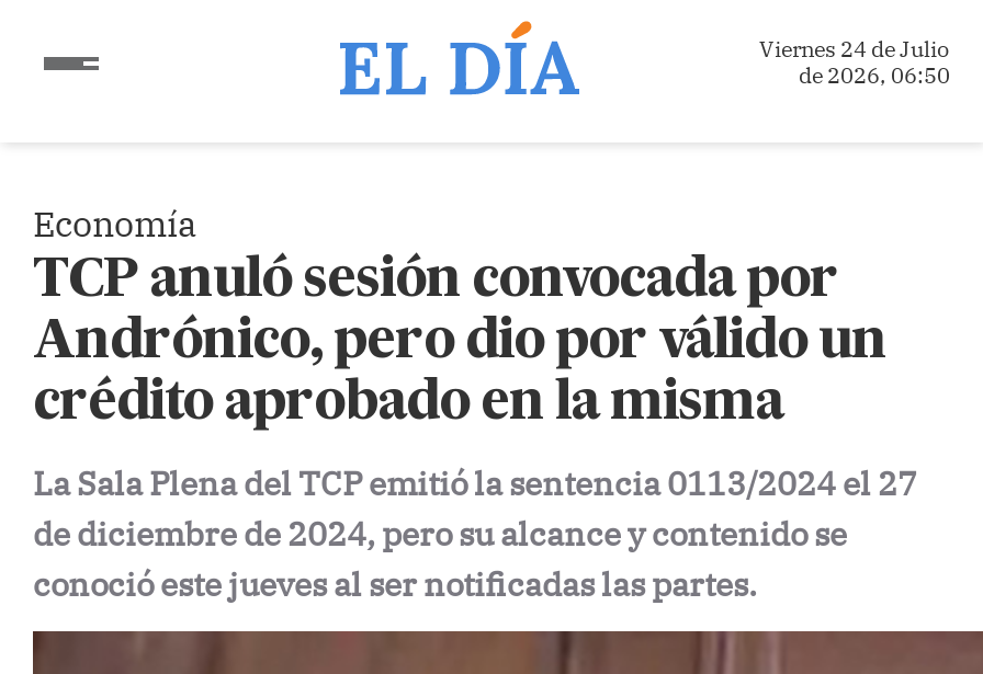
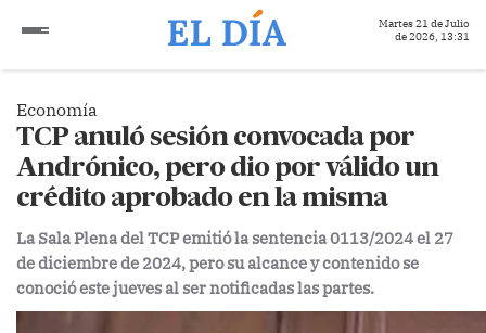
[759,35,950,64] Viernes 24 de Julio -> [379,16,470,30] Martes 21 de Julio
[799,61,950,90] de 2026, 06:50 -> [395,29,470,43] de 2026, 13:31

